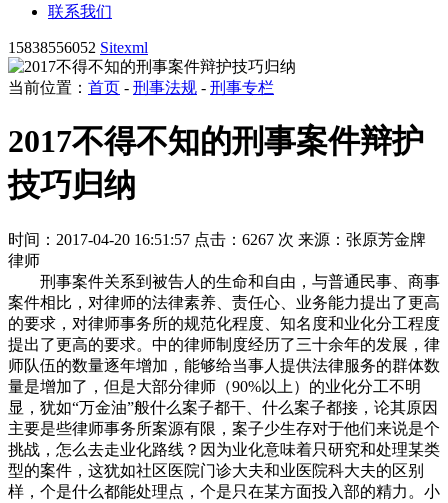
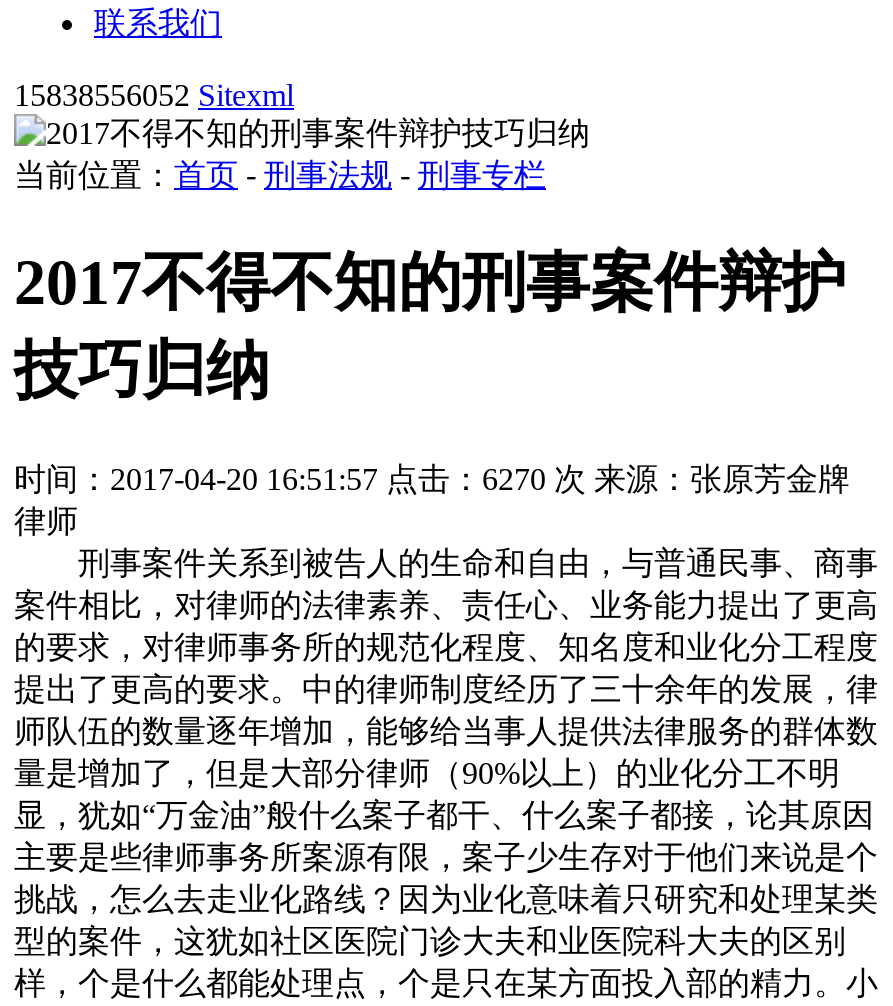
[8,231,426,248] 时间：2017-04-20 16:51:57 点击：6267 次 来源：张原芳金牌 -> [14,462,850,496] 时间：2017-04-20 16:51:57 点击：6270 次 来源：张原芳金牌

